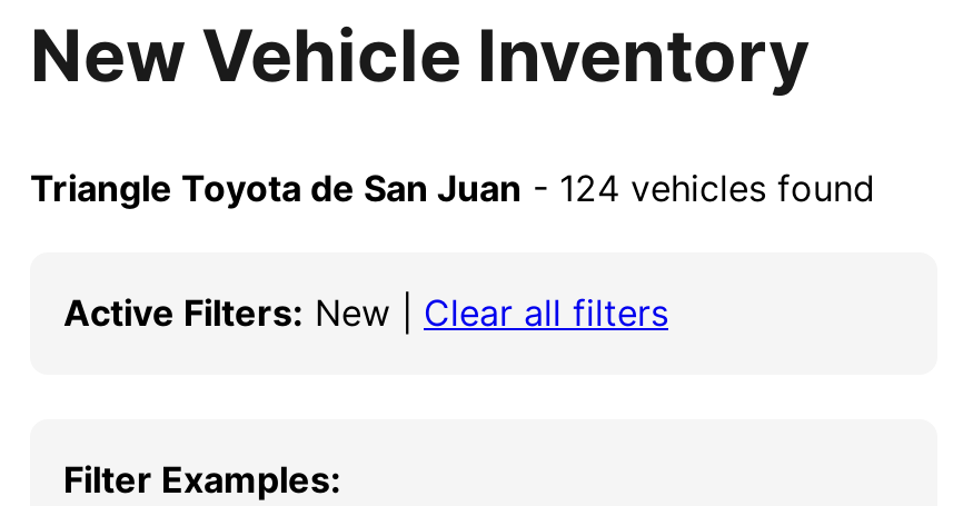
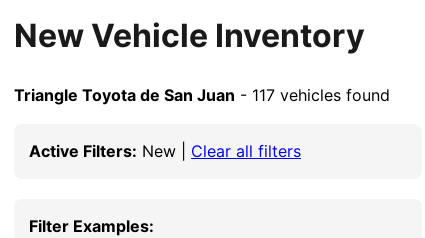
[30,165,875,210] Triangle Toyota de San Juan - 124 vehicles found -> [14,85,390,105] Triangle Toyota de San Juan - 117 vehicles found

